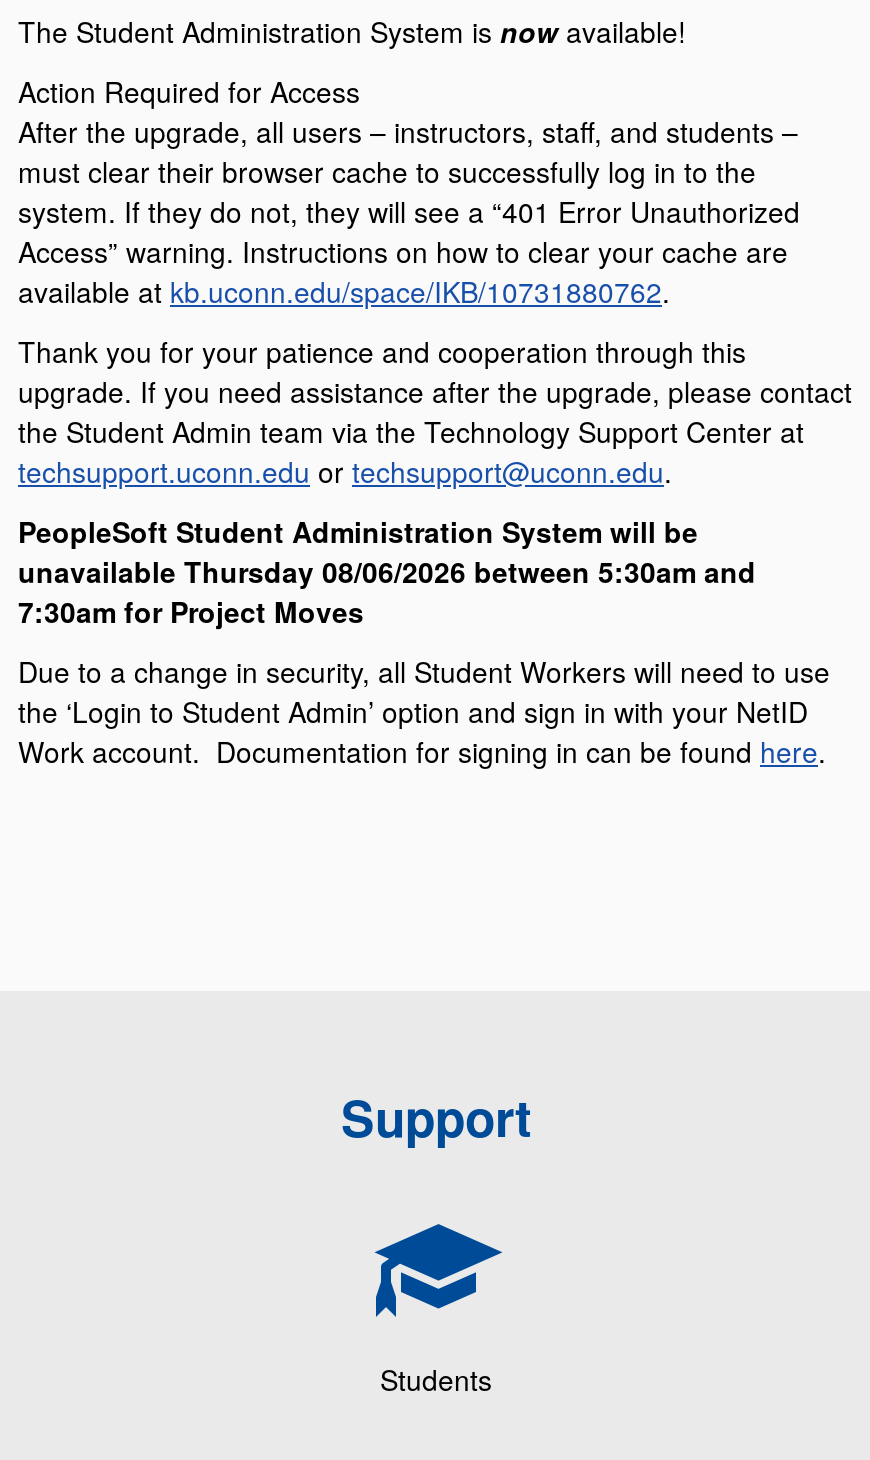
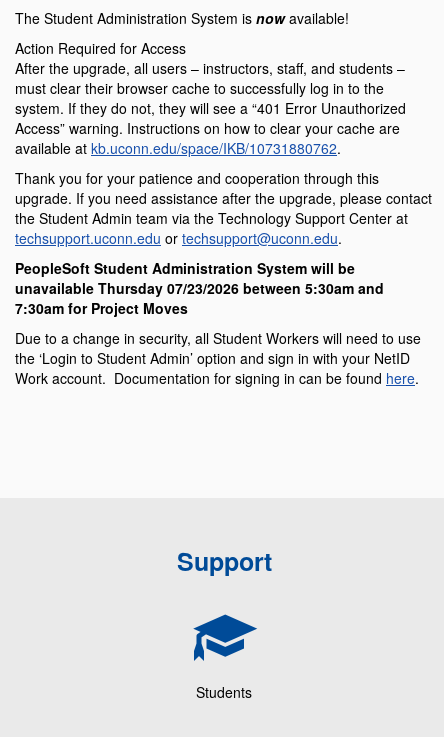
[18,551,756,591] unavailable Thursday 08/06/2026 between 5:30am and -> [15,278,384,298] unavailable Thursday 07/23/2026 between 5:30am and

